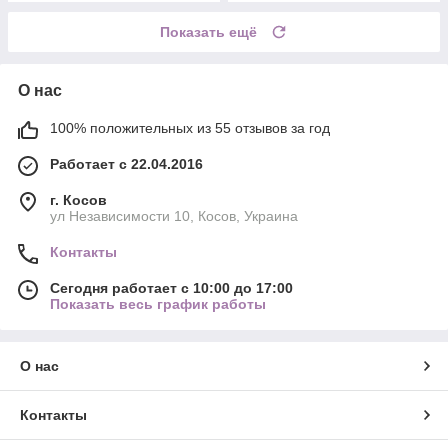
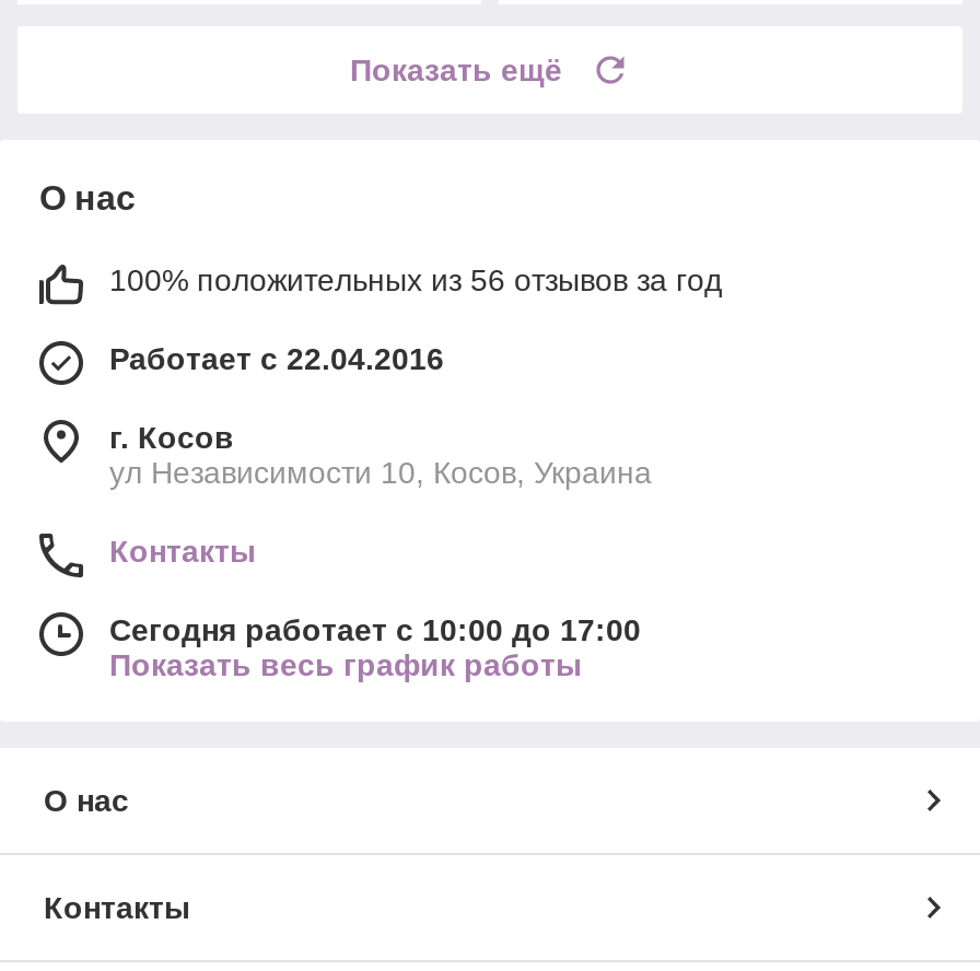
[50,120,330,136] 100% положительных из 55 отзывов за год -> [109,262,722,297] 100% положительных из 56 отзывов за год

